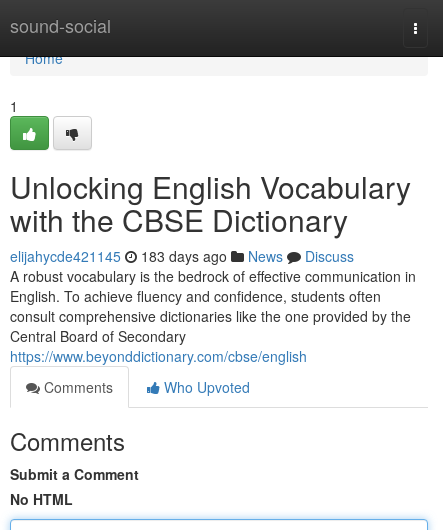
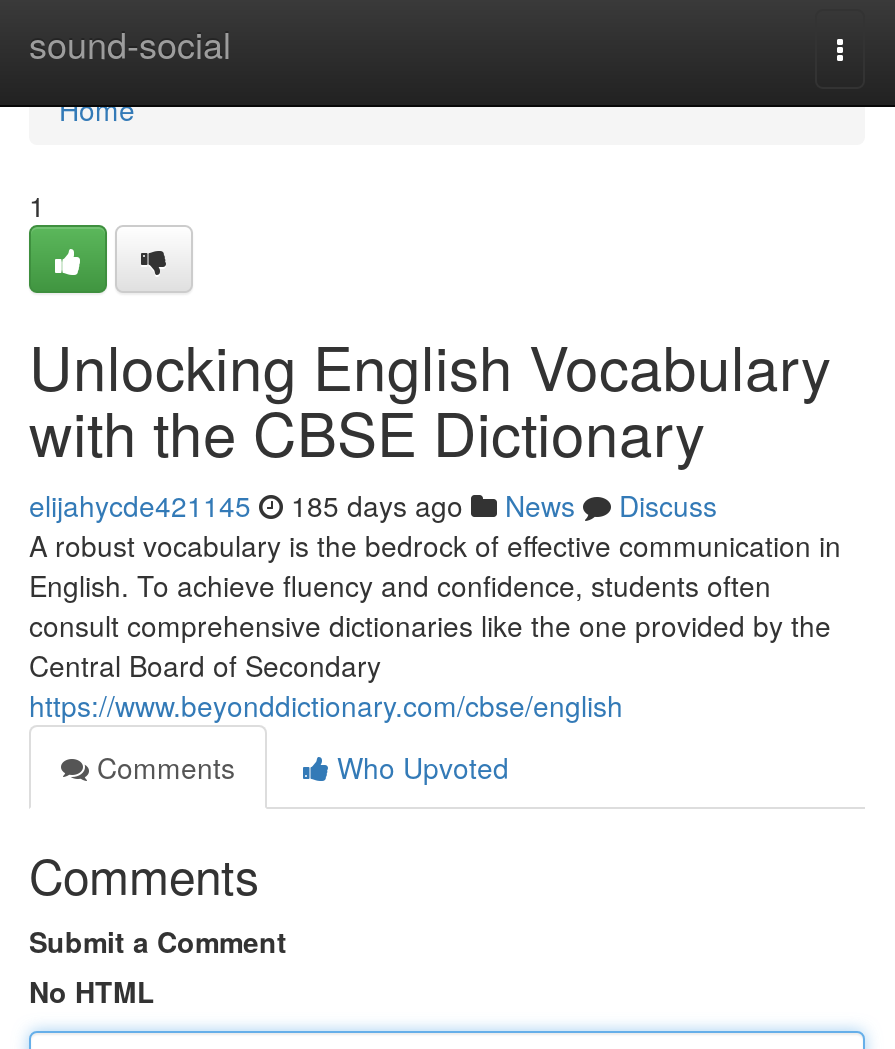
[10,246,354,266] elijahycde421145 183 days ago News Discuss -> [29,485,717,525] elijahycde421145 185 days ago News Discuss

